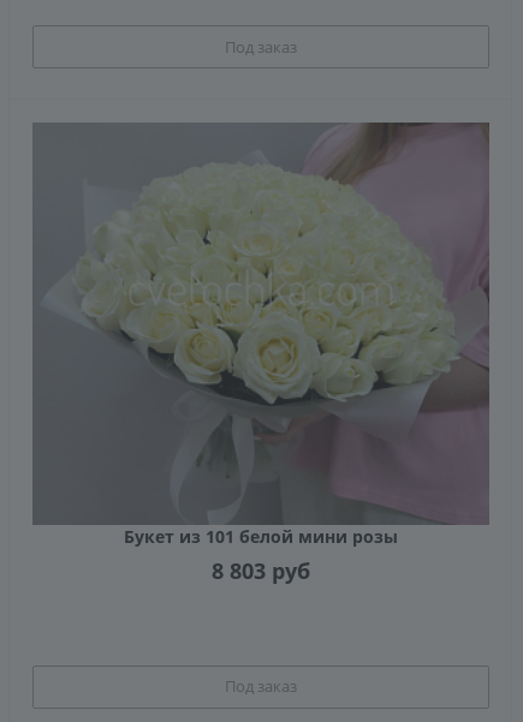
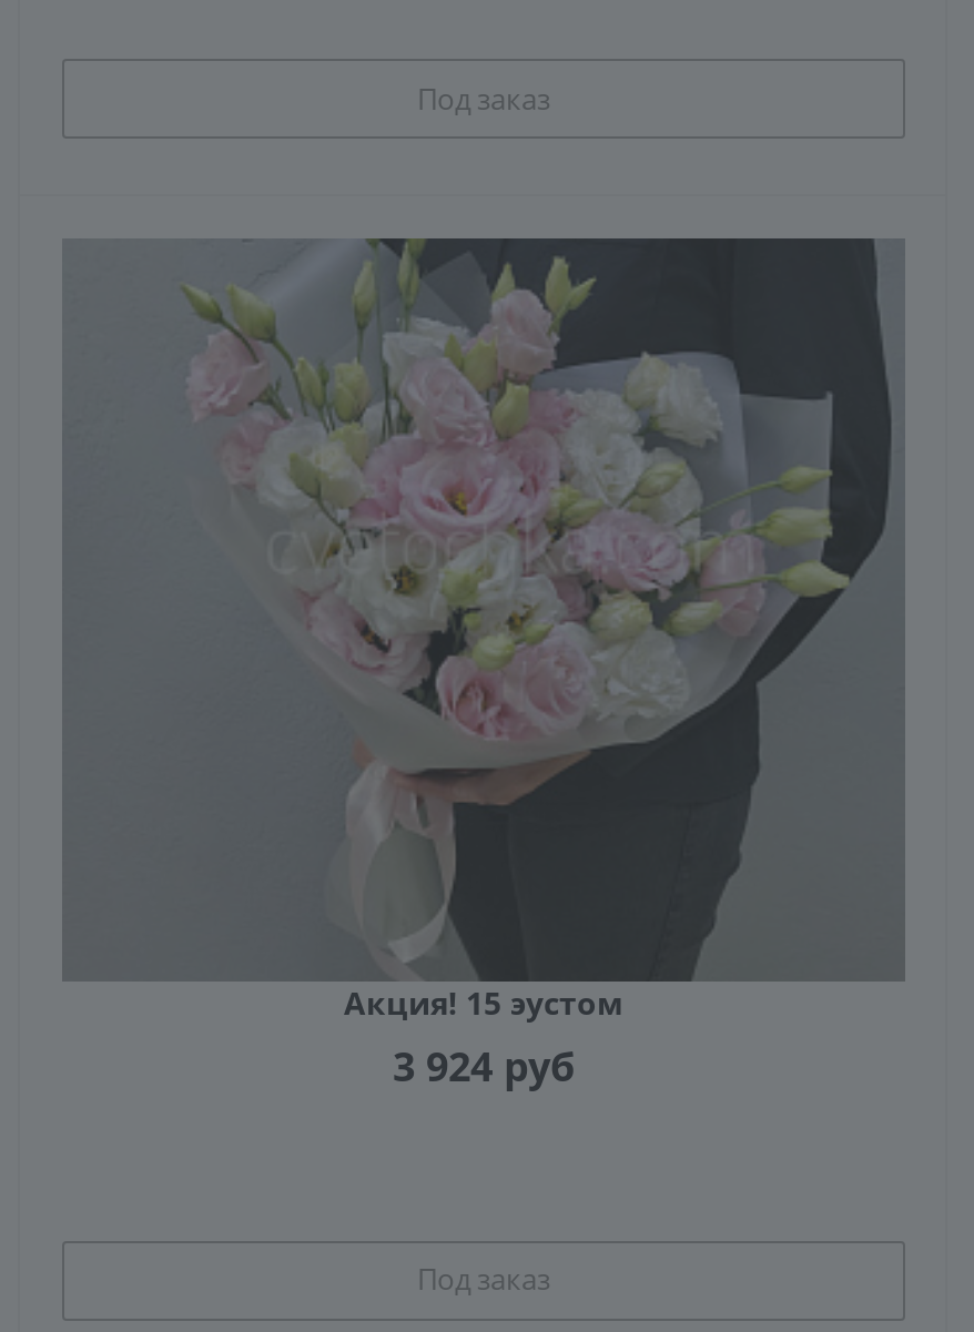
[42,121,489,585] [image] | Букет из 101 белой мини розы | 8 803 руб -> [69,236,905,1092] [image] | Акция! 15 эустом | 3 924 руб

